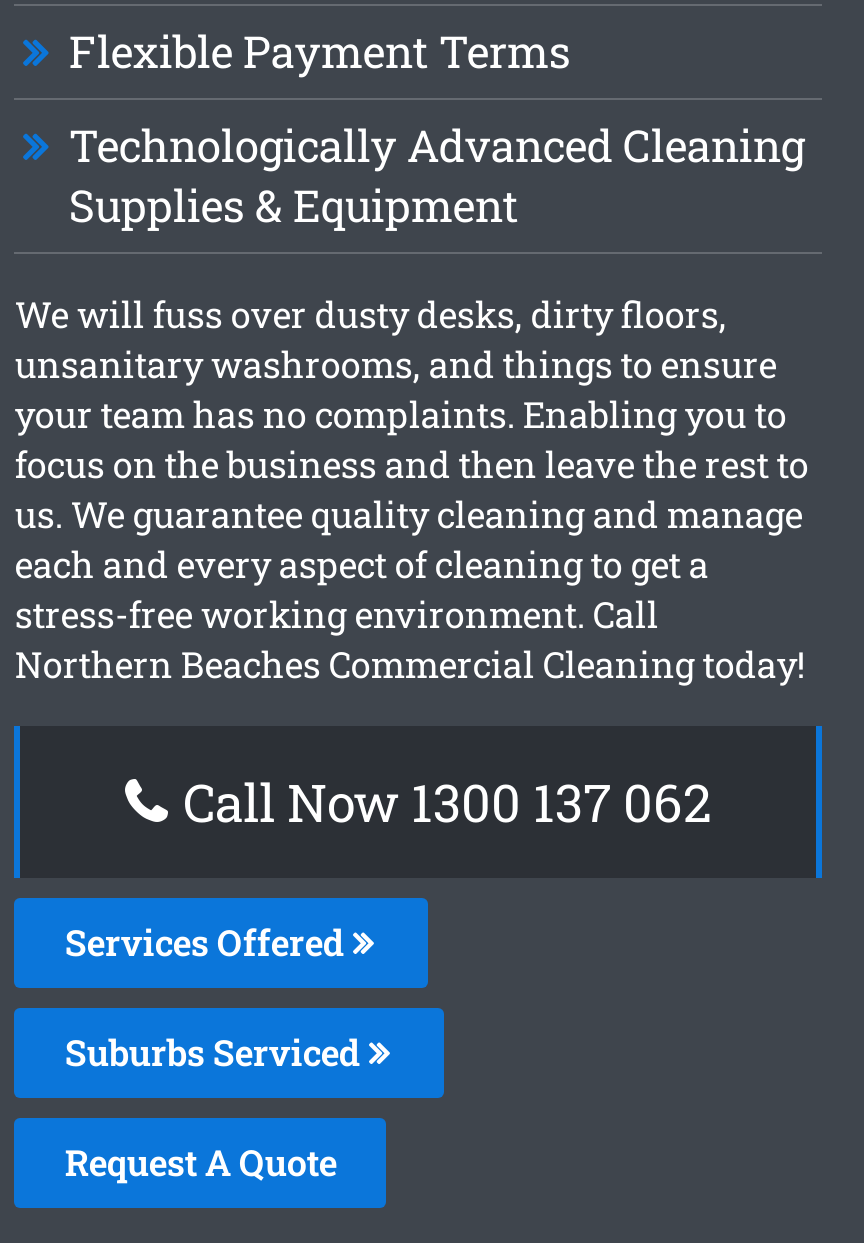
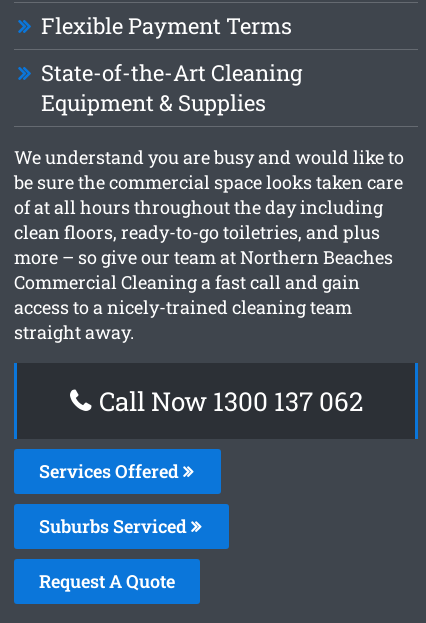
[69,116,805,234] Technologically Advanced Cleaning | Supplies & Equipment -> [41,58,302,117] State-of-the-Art Cleaning | Equipment & Supplies
[15,290,809,688] We will fuss over dusty desks, dirty floors, | unsanitary washrooms, and things to ensure | your team has no complaints. Enabling you to | focus on the business and then leave the rest to | us. We guarantee quality cleaning and manage | each and every aspect of cleaning to get a | stress-free working environment. Call | Northern Beaches Commercial Cleaning today! -> [14,145,404,344] We understand you are busy and would like to | be sure the commercial space looks taken care | of at all hours throughout the day including | clean floors, ready-to-go toiletries, and plus | more – so give our team at Northern Beaches | Commercial Cleaning a fast call and gain | access to a nicely-trained cleaning team | straight away.

